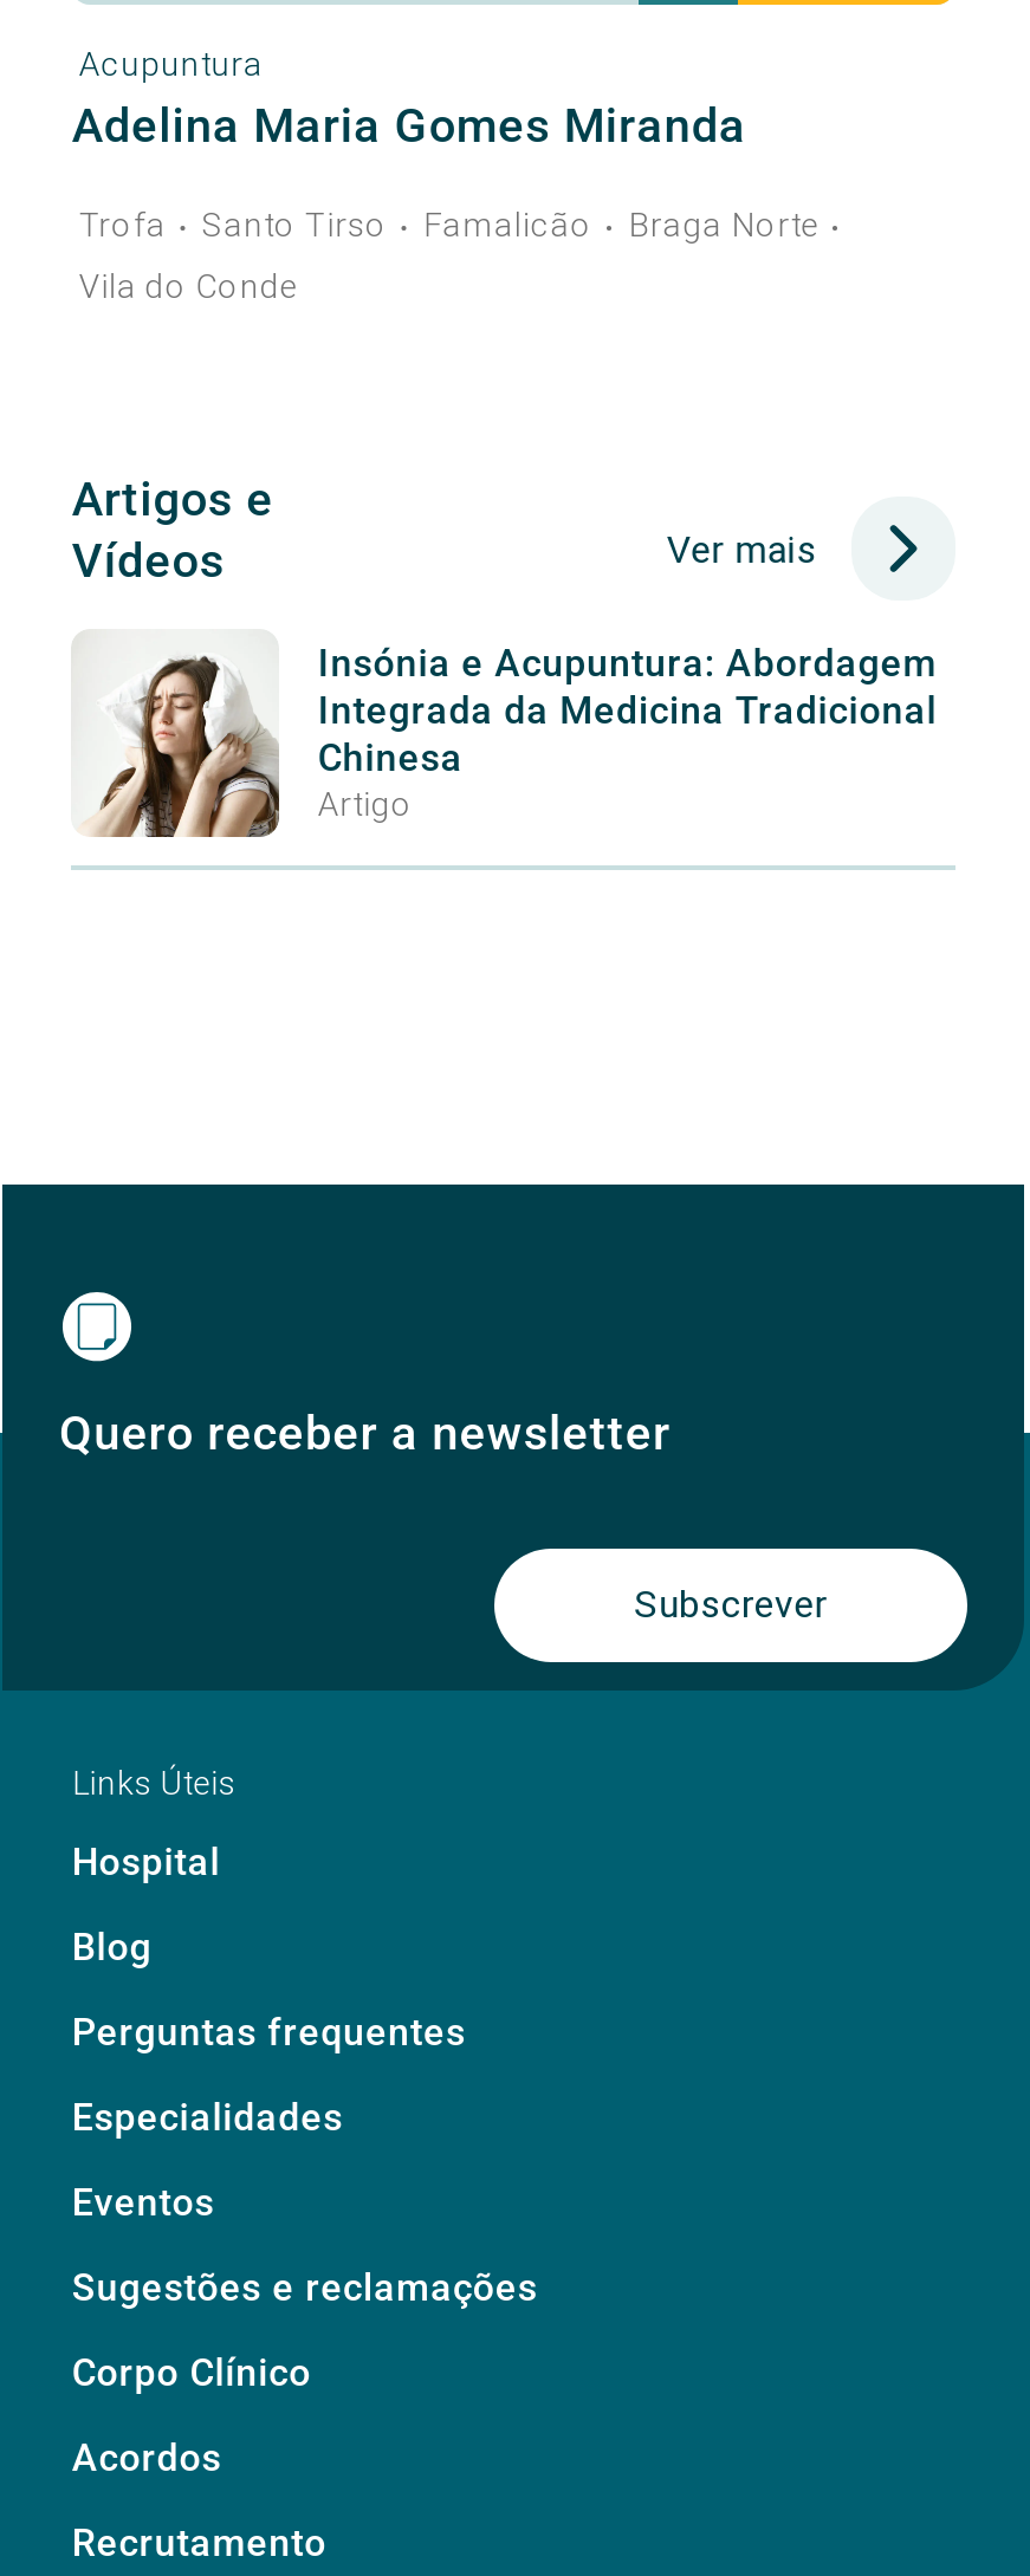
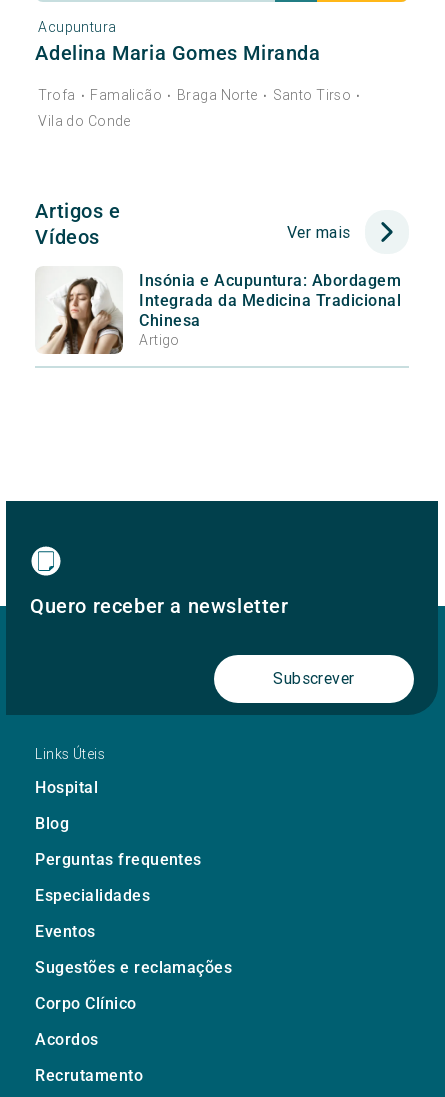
[79,203,842,245] Trofa • Santo Tirso • Famalicão • Braga Norte • -> [38,86,361,104] Trofa • Famalicão • Braga Norte • Santo Tirso •

